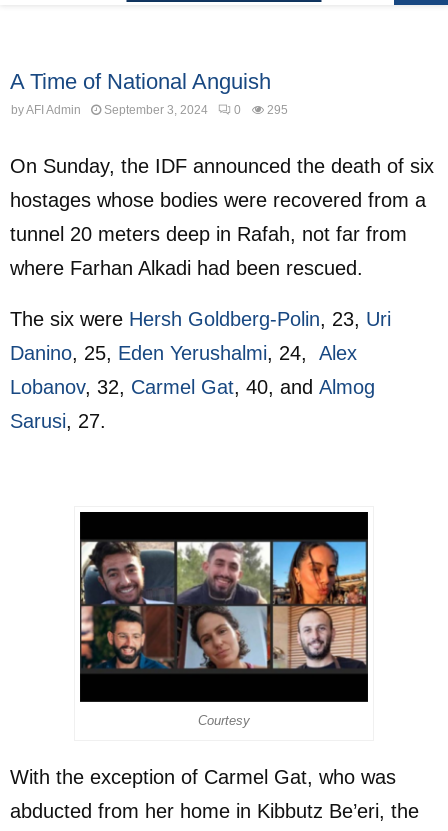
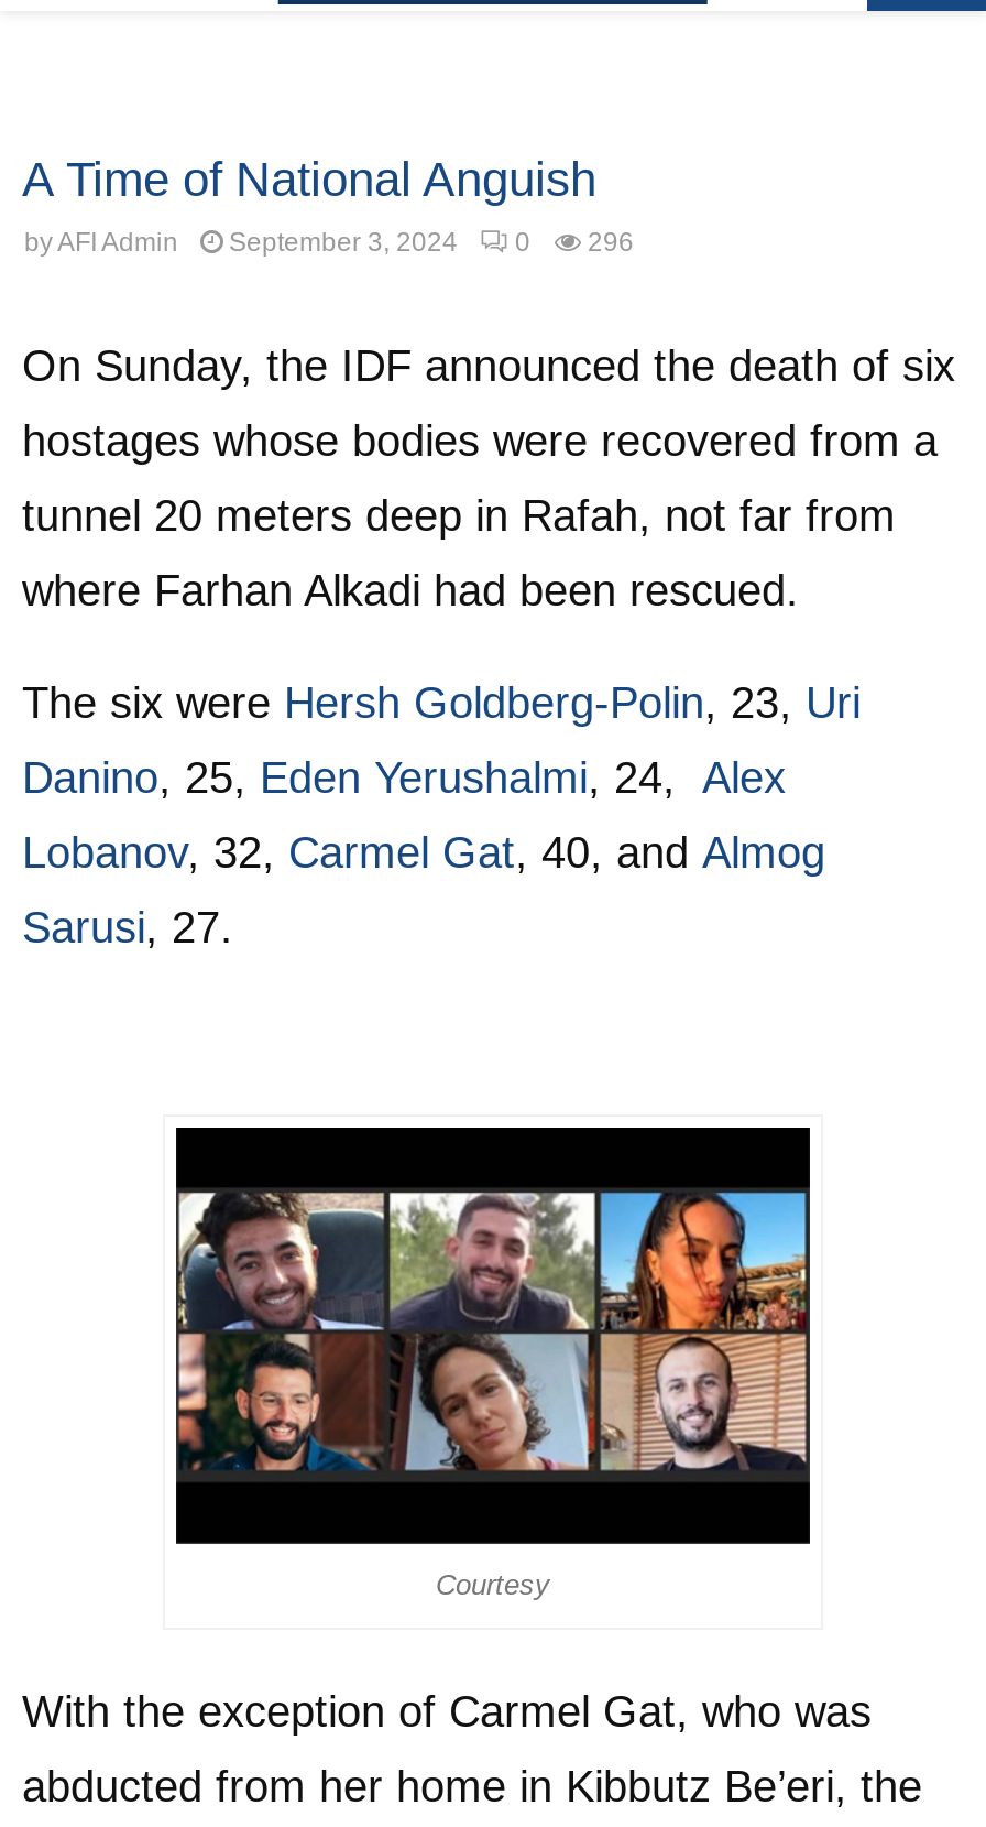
[11,103,288,117] byAFI Admin September 3, 2024 0 295 -> [24,227,634,258] byAFI Admin September 3, 2024 0 296

